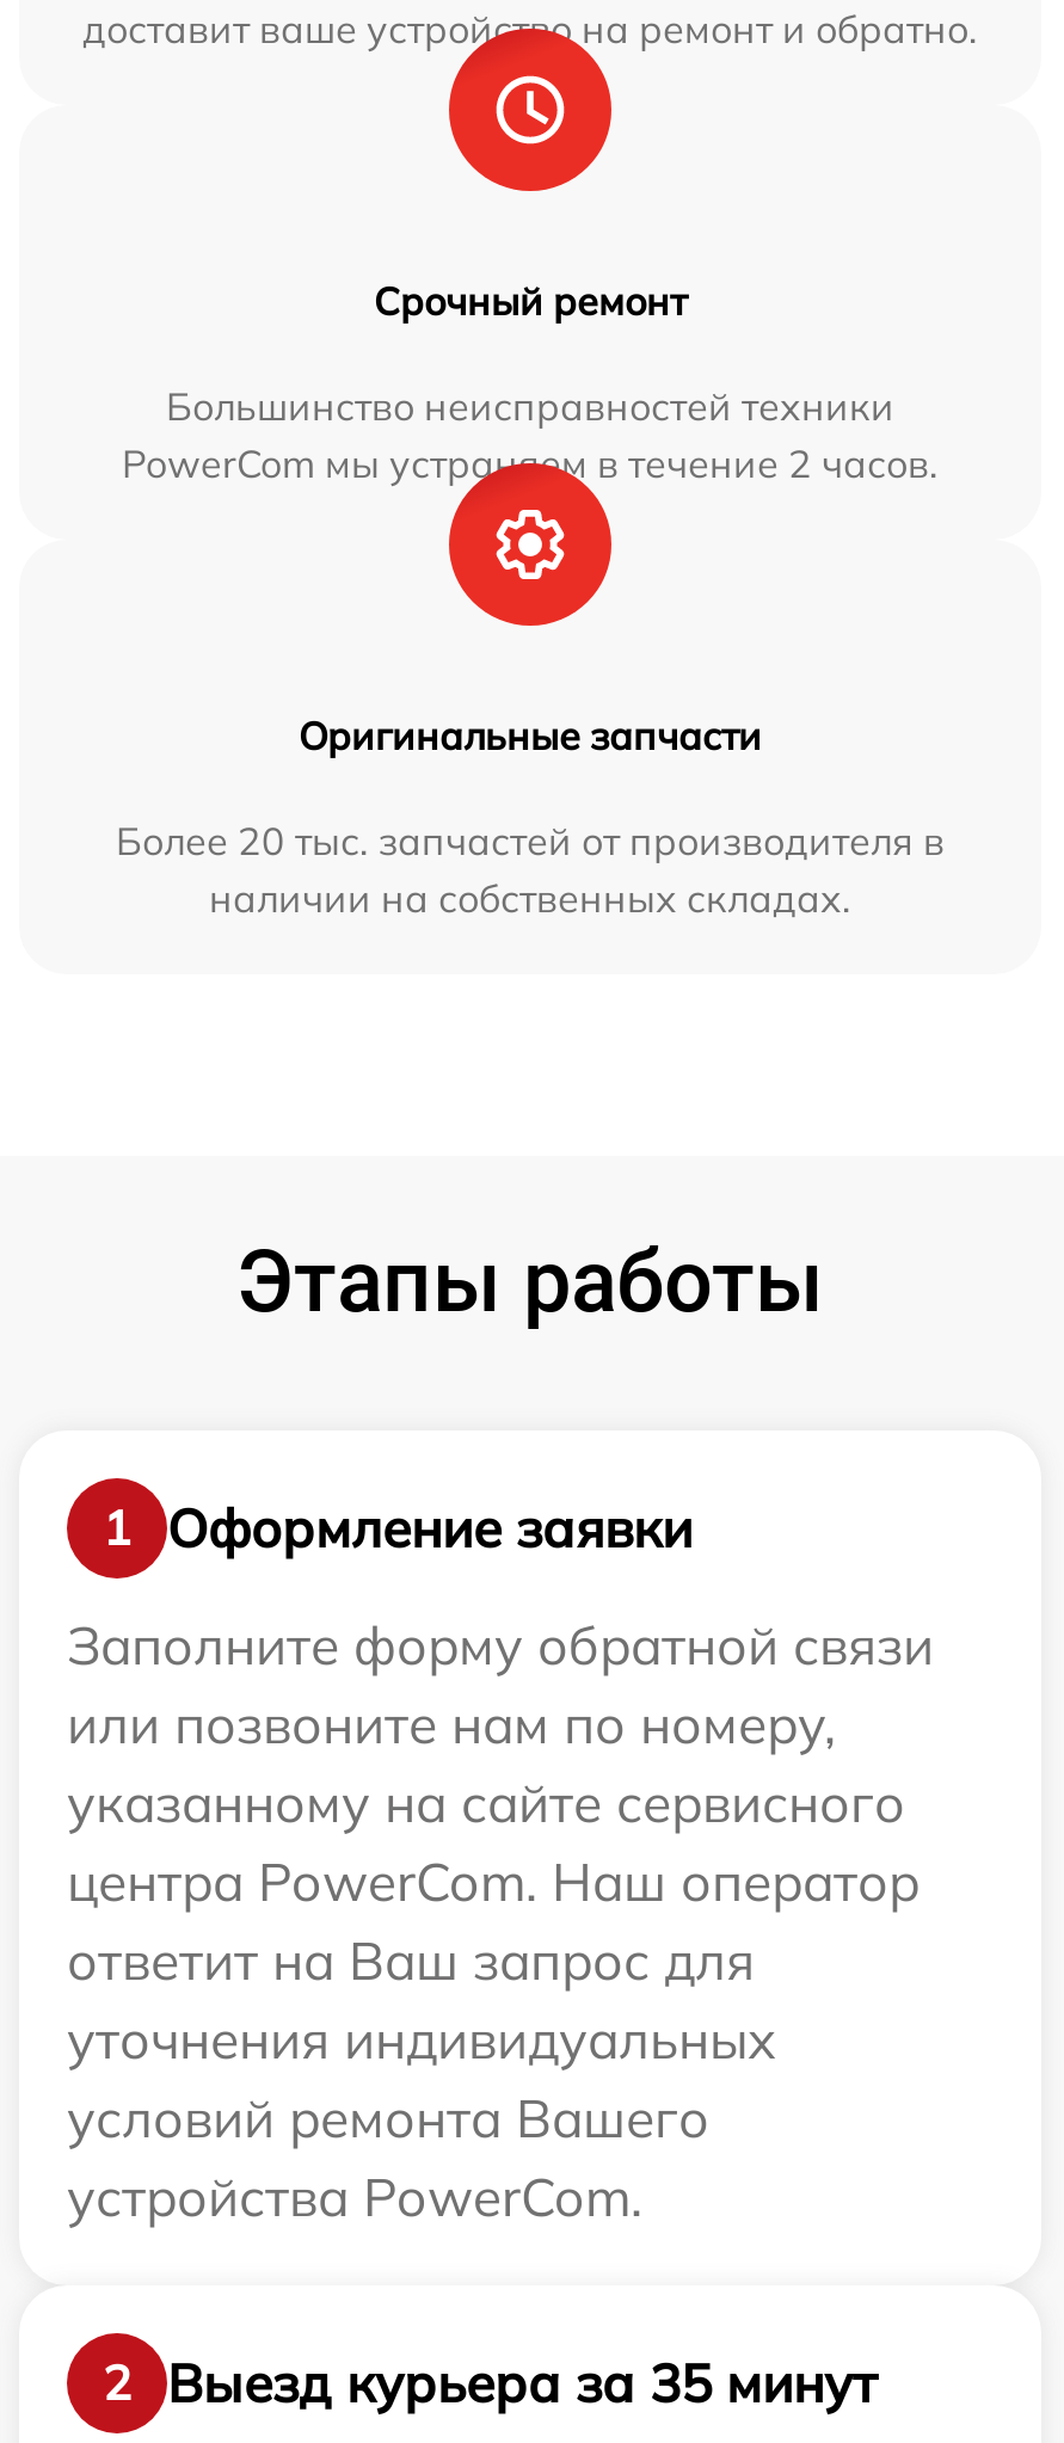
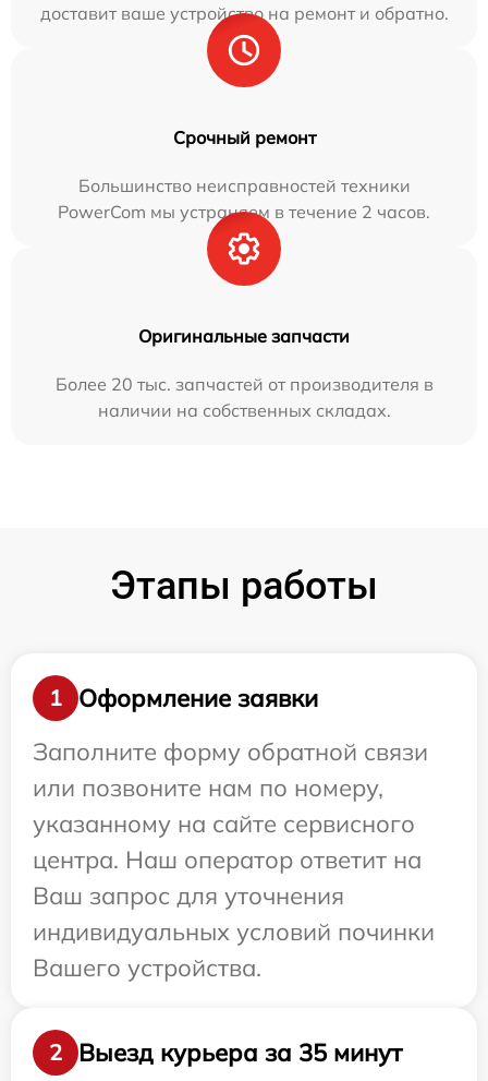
[67,1848,920,2230] центра PowerCom. Наш оператор | ответит на Ваш запрос для | уточнения индивидуальных | условий ремонта Вашего | устройства PowerCom. -> [33,844,435,983] центра. Наш оператор ответит на | Ваш запрос для уточнения | индивидуальных условий починки | Вашего устройства.

